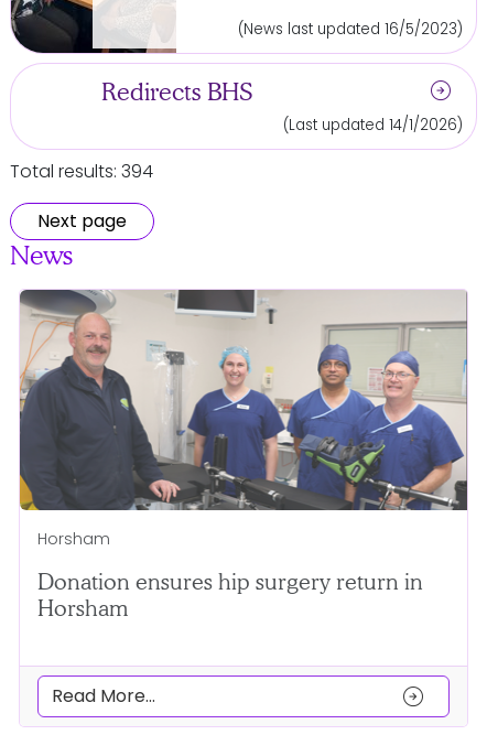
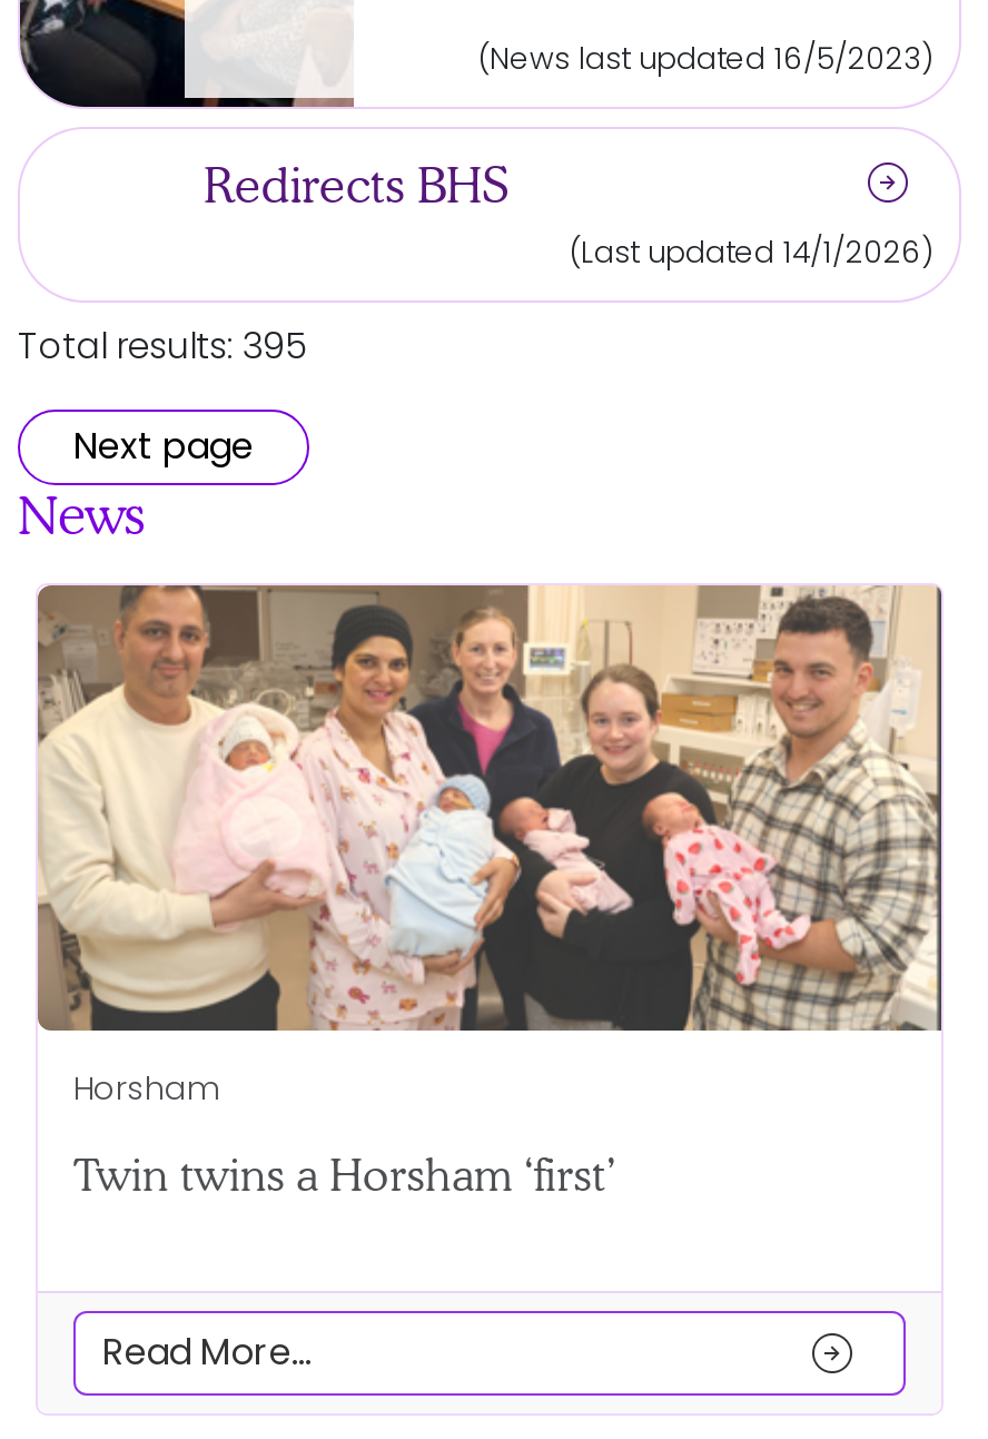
[10,159,153,184] Total results: 394 -> [18,321,307,372] Total results: 395
[19,290,467,511] [image] -> [36,585,941,1033] [image]
[37,569,423,621] Donation ensures hip surgery return in | Horsham -> [73,1149,616,1202] Twin twins a Horsham ‘first’

